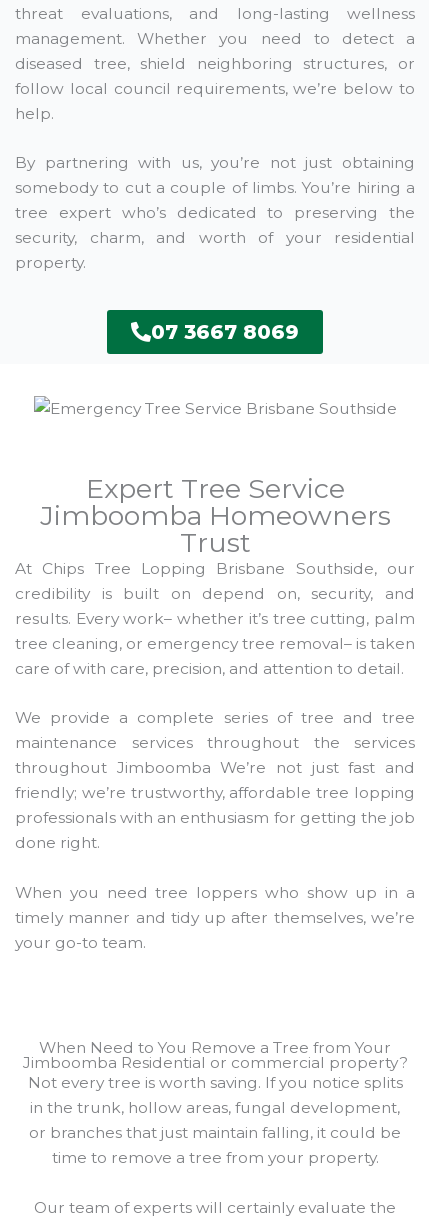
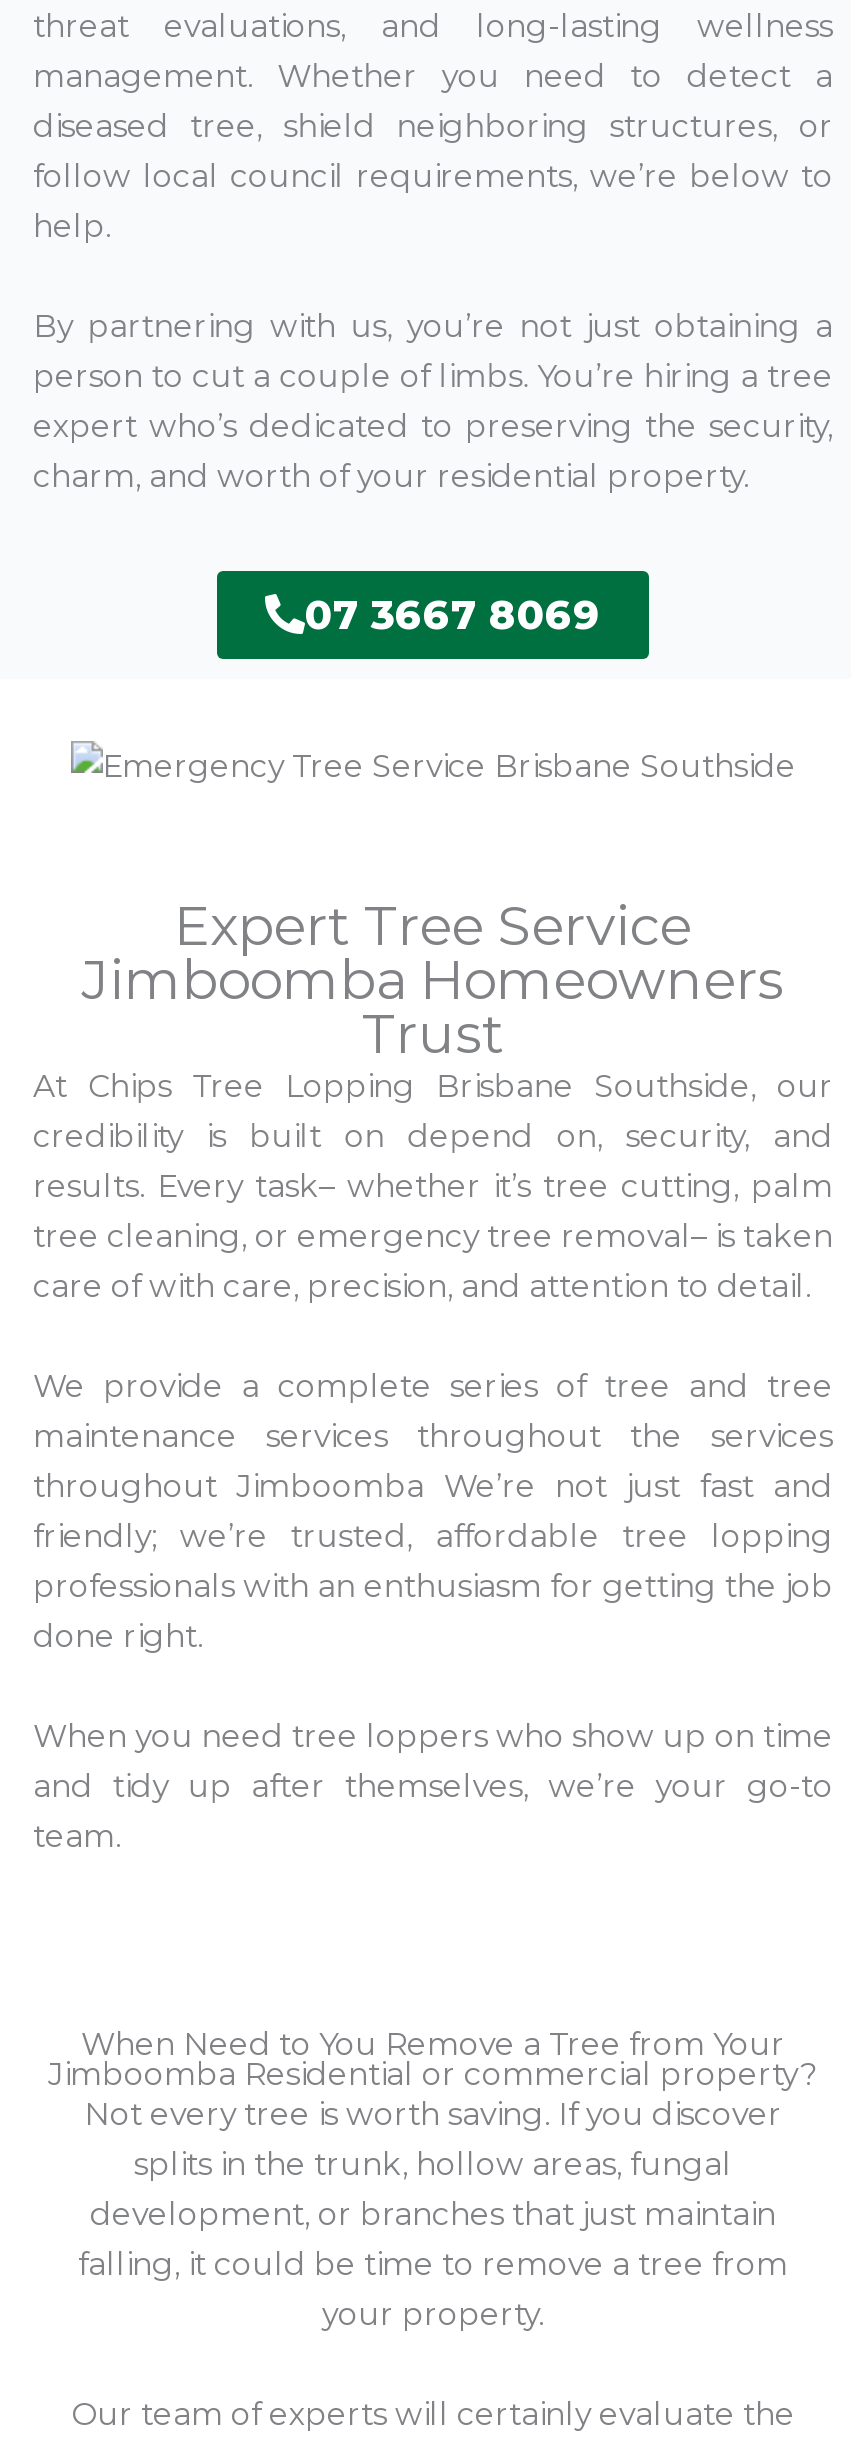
[15,153,415,272] By partnering with us, you’re not just obtaining | somebody to cut a couple of limbs. You’re hiring a | tree expert who’s dedicated to preserving the | security, charm, and worth of your residential | property. -> [33,307,833,495] By partnering with us, you’re not just obtaining a | person to cut a couple of limbs. You’re hiring a tree | expert who’s dedicated to preserving the security, | charm, and worth of your residential property.
moved [15,320,415,603] -> [33,590,833,1155]: 07 3667 8069 | Expert Tree Service | Jimboomba Homeowners | Trust | At Chips Tree Lopping Brisbane Southside, our | credibility is built on depend on, security, and
[15,609,415,628] results. Every work– whether it’s tree cutting, palm -> [33,1167,833,1205] results. Every task– whether it’s tree cutting, palm
moved [15,634,415,777] -> [33,1217,833,1505]: tree cleaning, or emergency tree removal– is taken | care of with care, precision, and attention to detail. | We provide a complete series of tree and tree | maintenance services throughout the services | throughout Jimboomba We’re not just fast and
[15,783,415,802] friendly; we’re trustworthy, affordable tree lopping -> [33,1517,833,1555] friendly; we’re trusted, affordable tree lopping
moved [15,808,415,852] -> [33,1567,833,1655]: professionals with an enthusiasm for getting the job | done right.
[15,883,415,952] When you need tree loppers who show up in a | timely manner and tidy up after themselves, we’re | your go-to team. -> [33,1717,833,1855] When you need tree loppers who show up on time | and tidy up after themselves, we’re your go-to | team.
moved [22,1038,407,1072] -> [48,2026,818,2094]: When Need to You Remove a Tree from Your | Jimboomba Residential or commercial property?
[27,1073,402,1167] Not every tree is worth saving. If you notice splits | in the trunk, hollow areas, fungal development, | or branches that just maintain falling, it could be | time to remove a tree from your property. -> [78,2096,788,2334] Not every tree is worth saving. If you discover | splits in the trunk, hollow areas, fungal | development, or branches that just maintain | falling, it could be time to remove a tree from | your property.

